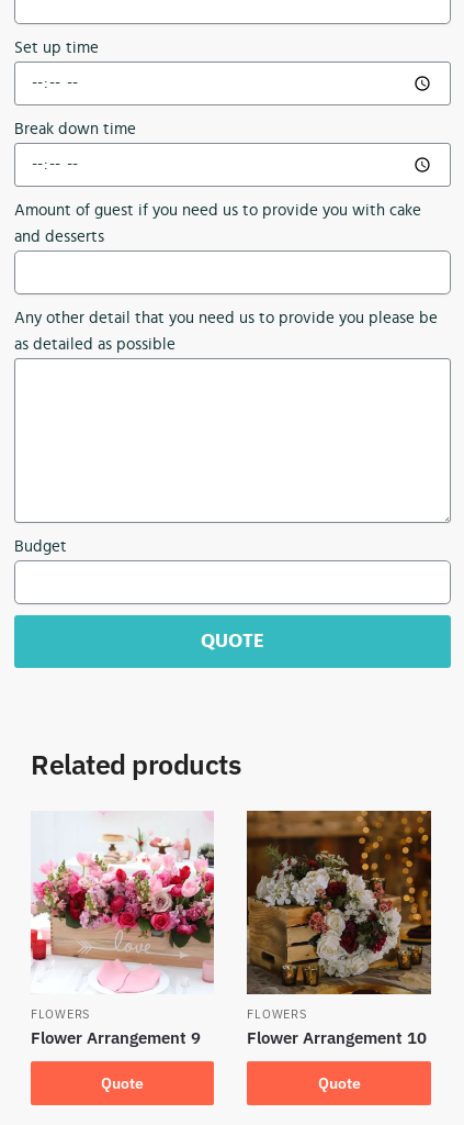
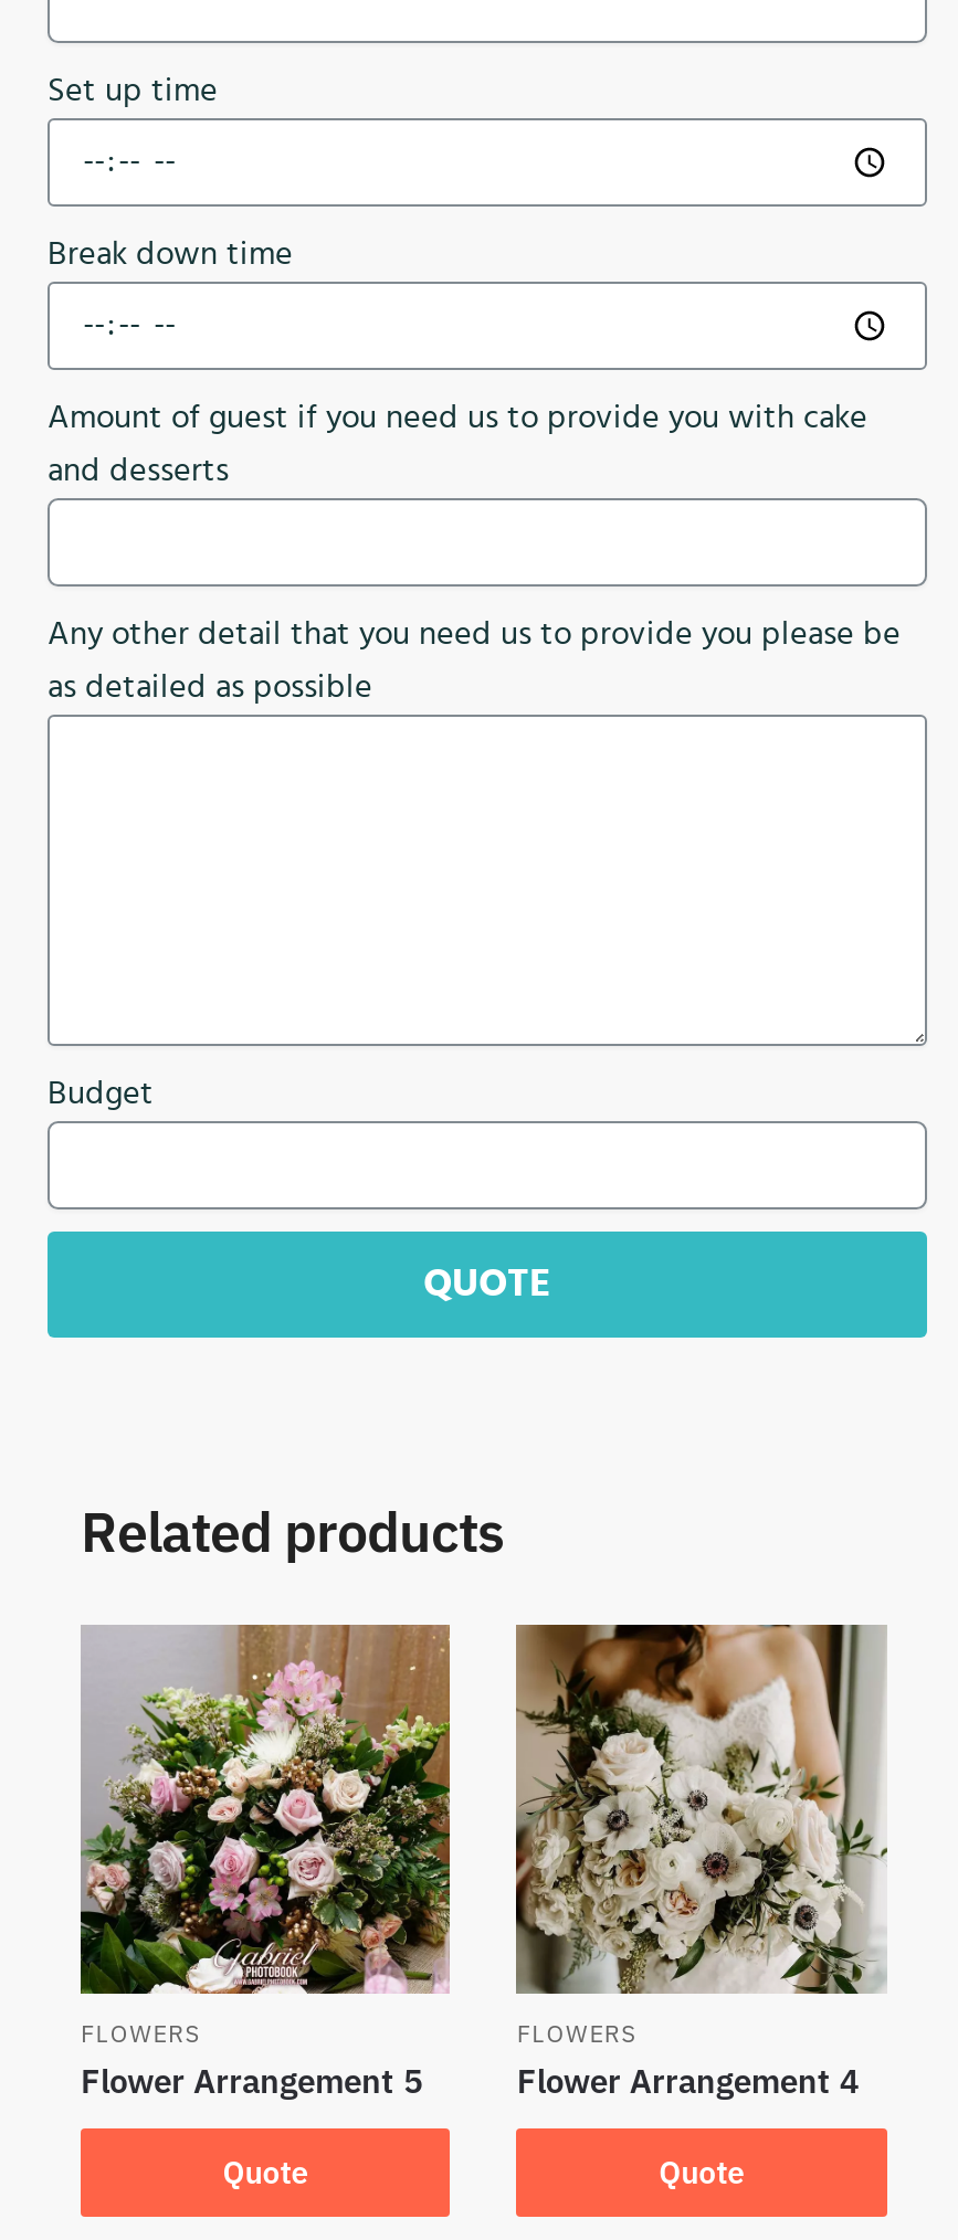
[30,811,215,1048] [image] | Flower Arrangement 9 -> [78,1623,452,2101] [image] | Flower Arrangement 5
[247,810,432,1048] [image] | Flower Arrangement 10 -> [516,1623,887,2101] [image] | Flower Arrangement 4

